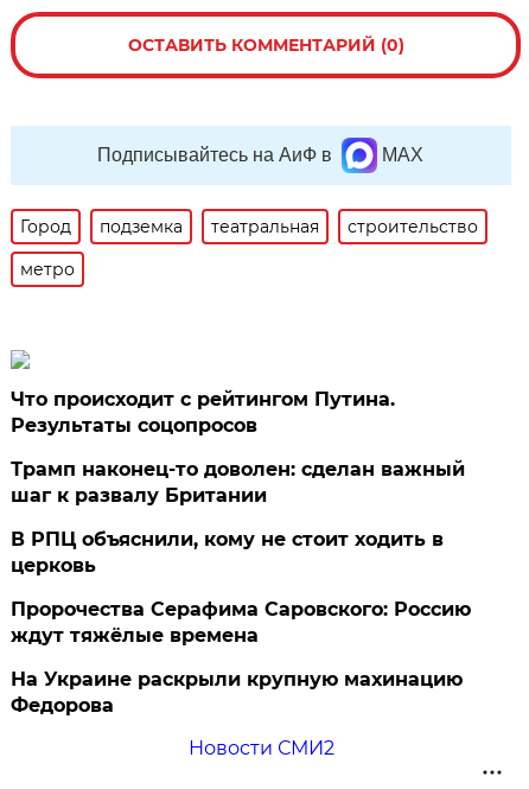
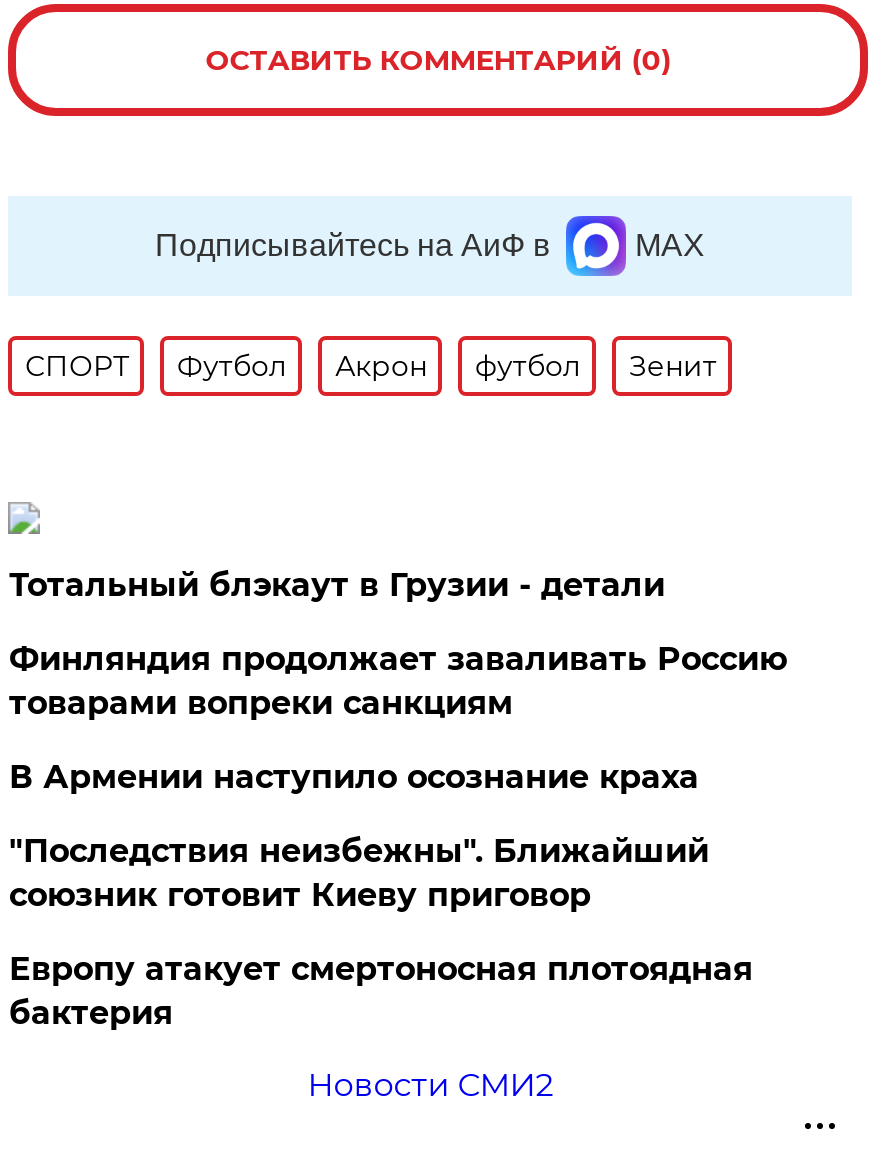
[21,215,478,280] Город | подземка | театральная | строительство | метро -> [25,347,717,383] СПОРТ | Футбол | Акрон | футбол | Зенит
[11,387,471,716] Что происходит с рейтингом Путина. | Результаты соцопросов | Трамп наконец-то доволен: сделан важный | шаг к развалу Британии | В РПЦ объяснили, кому не стоит ходить в | церковь | Пророчества Серафима Саровского: Россию | ждут тяжёлые времена | На Украине раскрыли крупную махинацию | Федорова -> [9,565,787,1031] Тотальный блэкаут в Грузии - детали | Финляндия продолжает заваливать Россию | товарами вопреки санкциям | В Армении наступило осознание краха | "Последствия неизбежны". Ближайший | союзник готовит Киеву приговор | Европу атакует смертоносная плотоядная | бактерия

